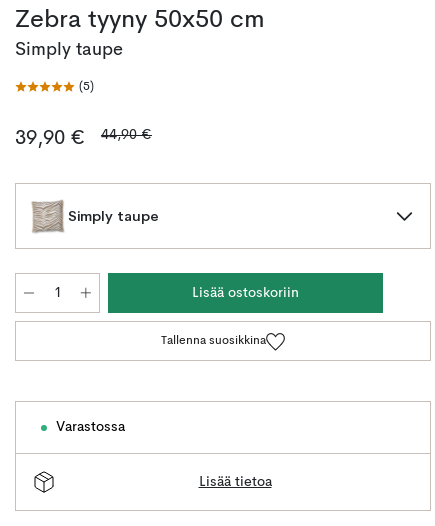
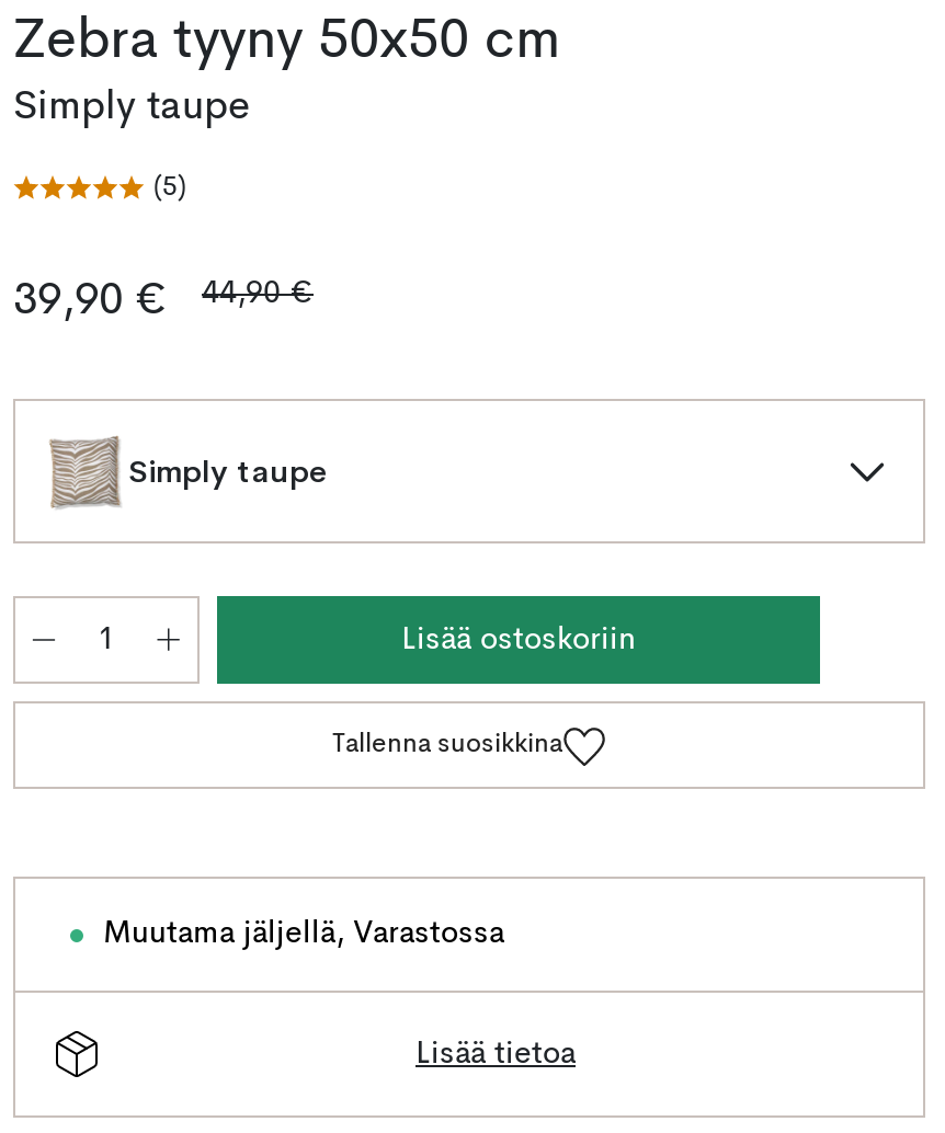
[56,420,125,434] Varastossa -> [103,918,504,949] Muutama jäljellä, Varastossa

